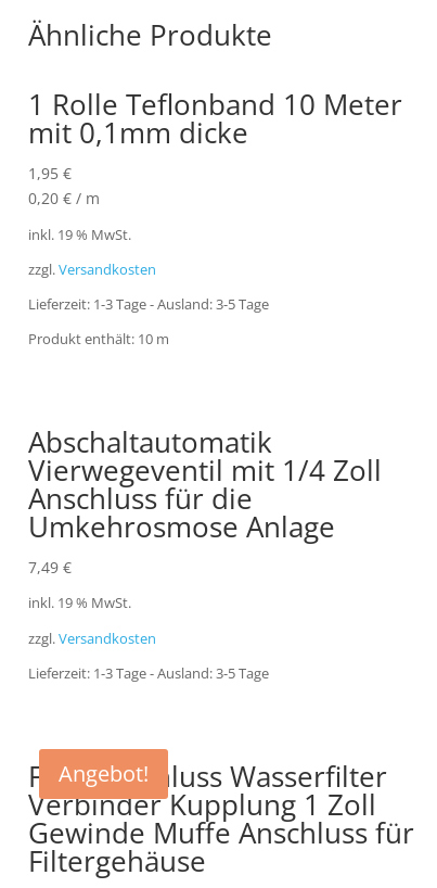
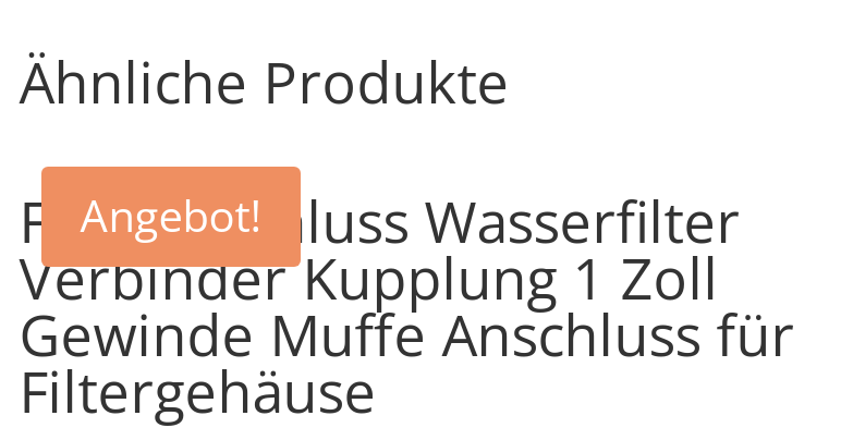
[28,85,402,683] 1 Rolle Teflonband 10 Meter | mit 0,1mm dicke | 1,95 € | 0,20 €/ m | inkl. 19 % MwSt. | zzgl. Versandkosten | Lieferzeit: 1-3 Tage - Ausland: 3-5 Tage | Produkt enthält: 10 m | Abschaltautomatik | Vierwegeventil mit 1/4 Zoll | Anschluss für die | Umkehrosmose Anlage | 7,49 € | inkl. 19 % MwSt. | zzgl. Versandkosten | Lieferzeit: 1-3 Tage - Ausland: 3-5 Tage -> none

